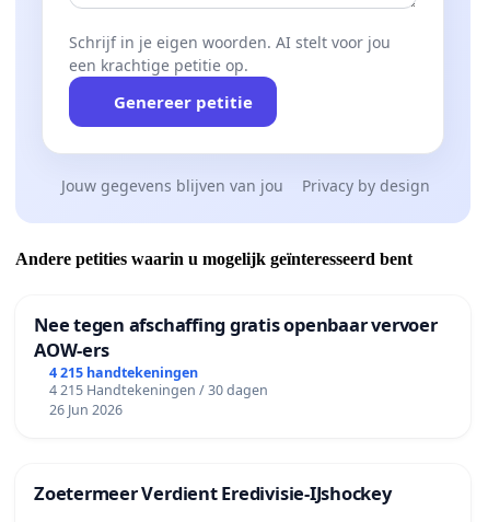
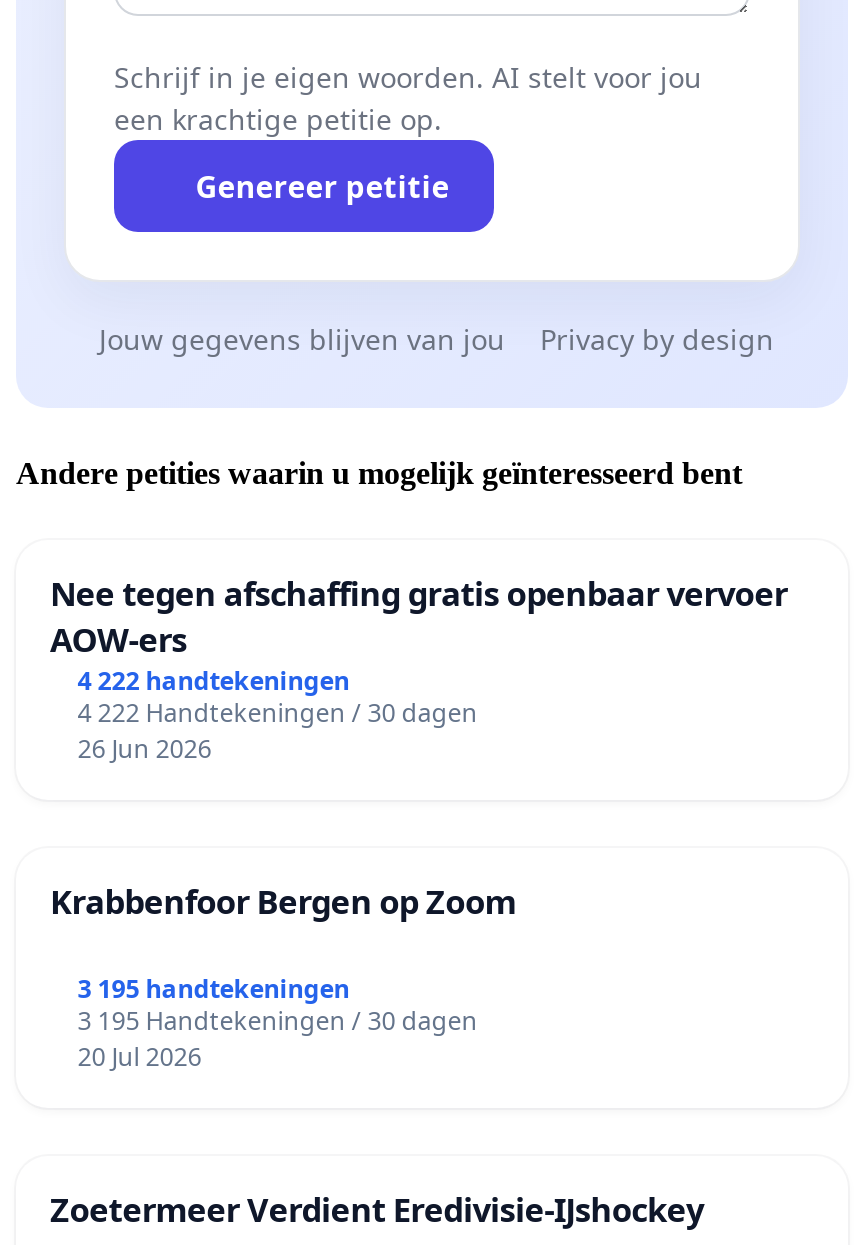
[49,363,198,382] 4 215 handtekeningen -> [78,663,350,697] 4 222 handtekeningen
[49,381,268,399] 4 215 Handtekeningen / 30 dagen -> [78,695,478,729] 4 222 Handtekeningen / 30 dagen
none -> [50,877,516,1073] Krabbenfoor Bergen op Zoom | 3 195 handtekeningen | 3 195 Handtekeningen / 30 dagen | 20 Jul 2026

